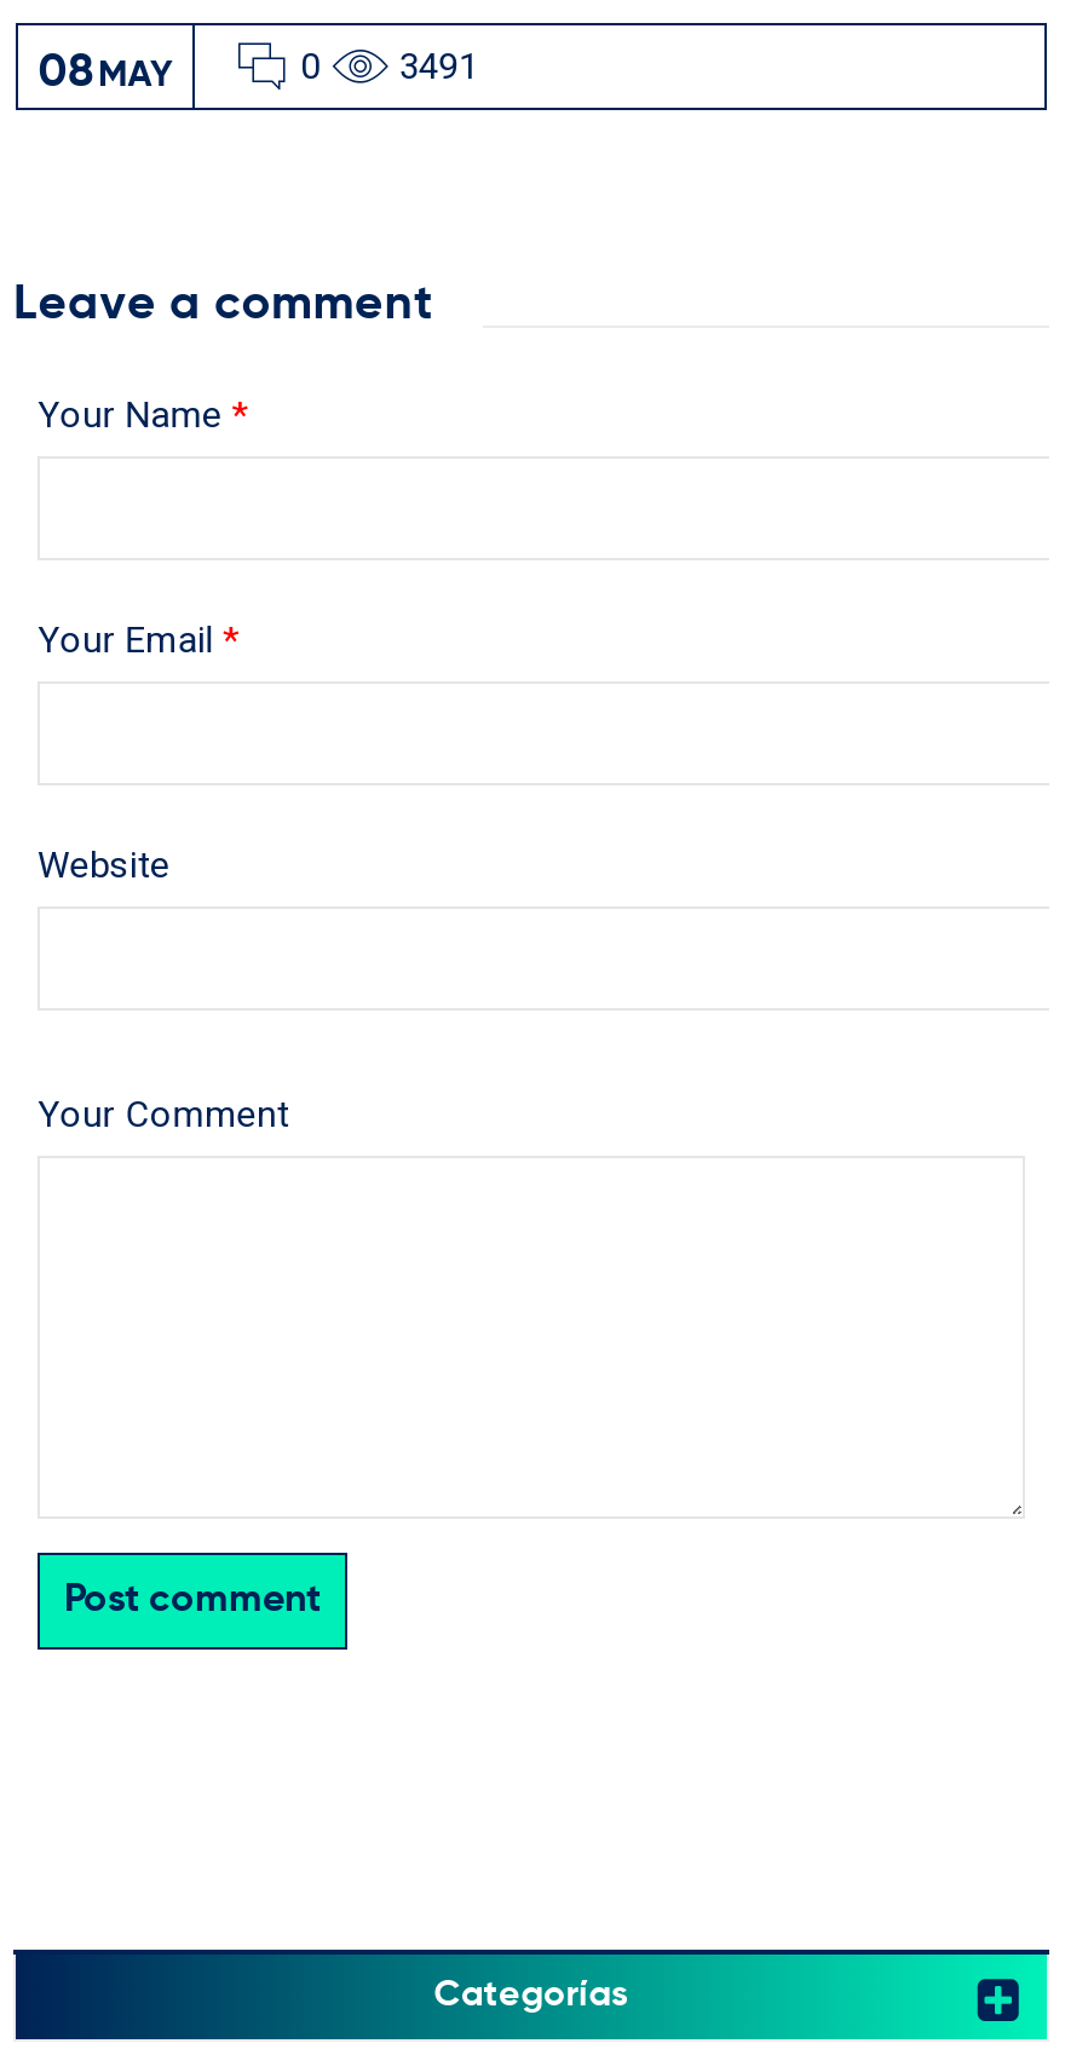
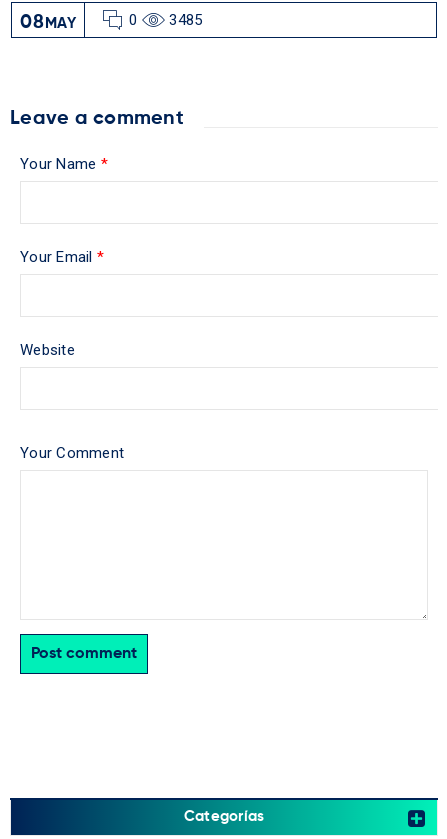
[300,46,479,89] 0 3491 -> [128,11,202,29] 0 3485

